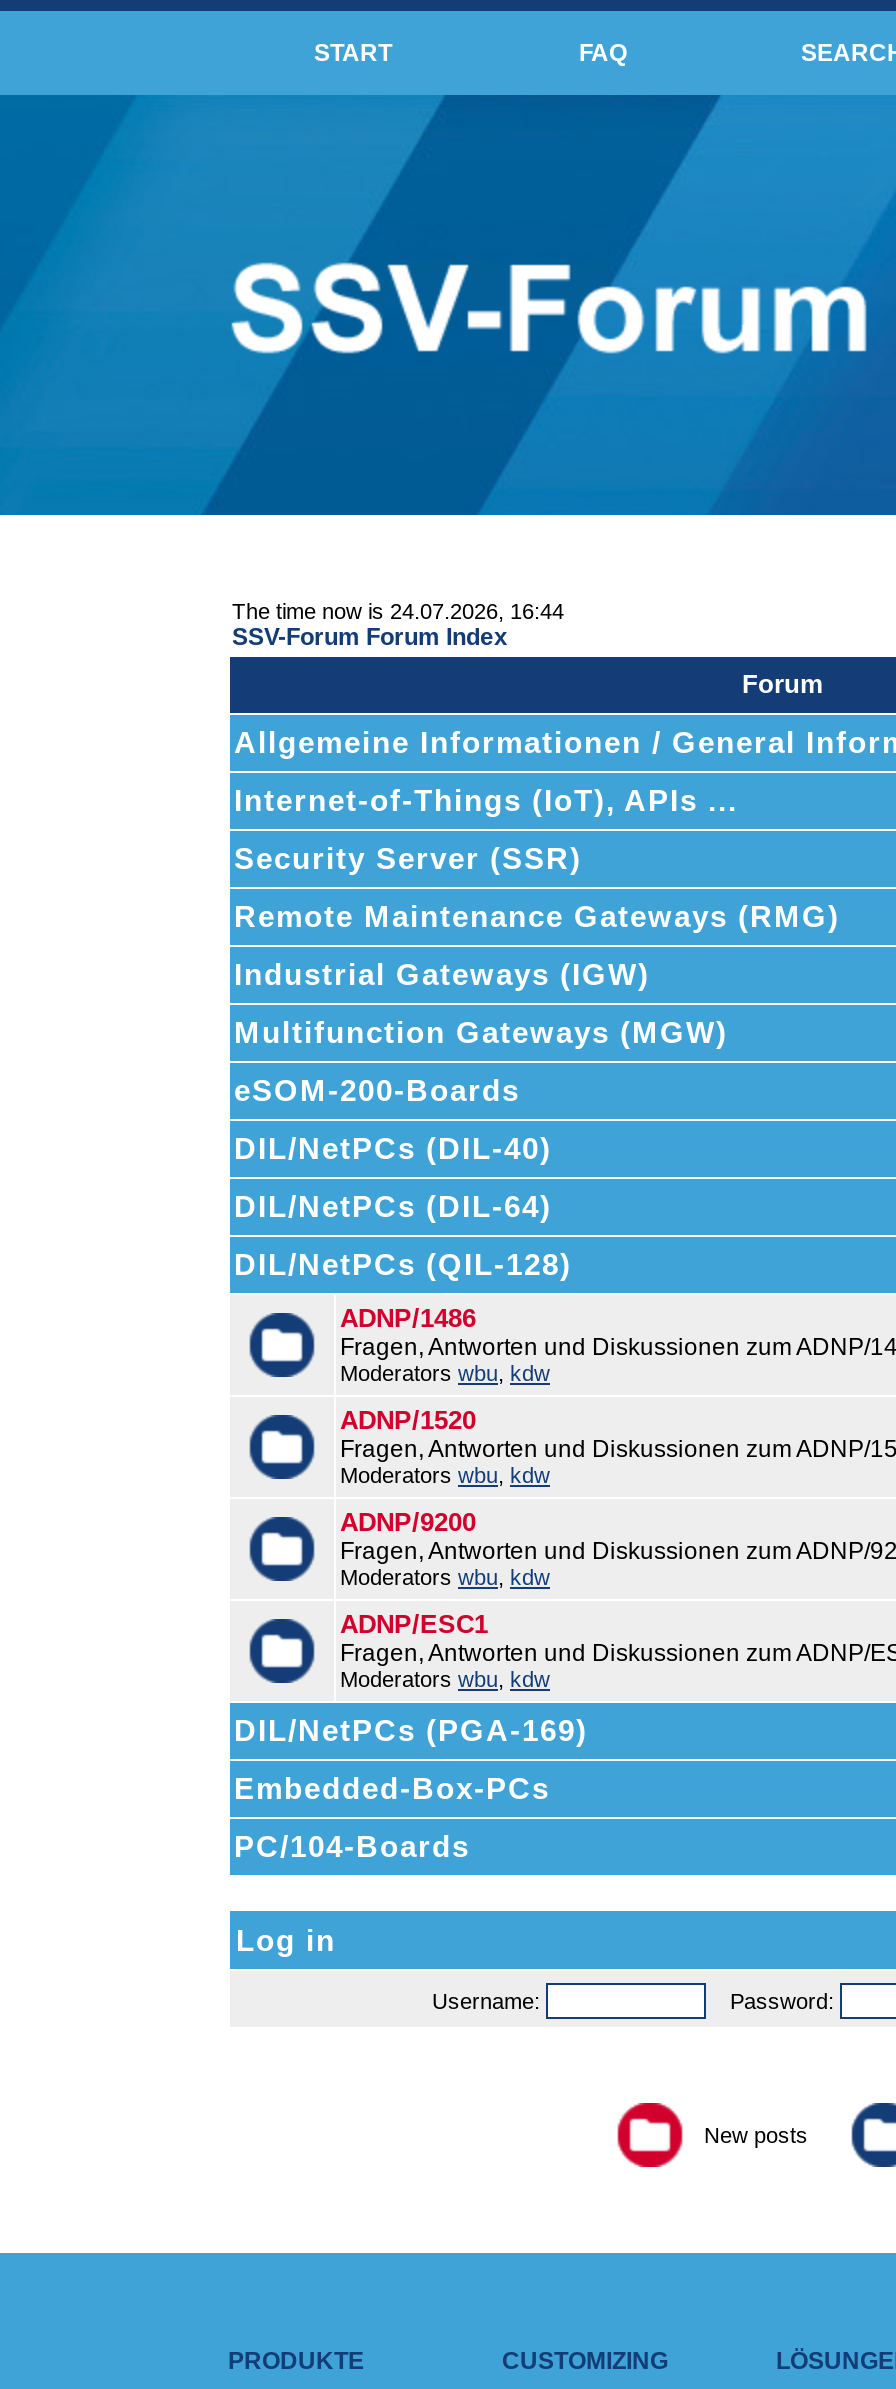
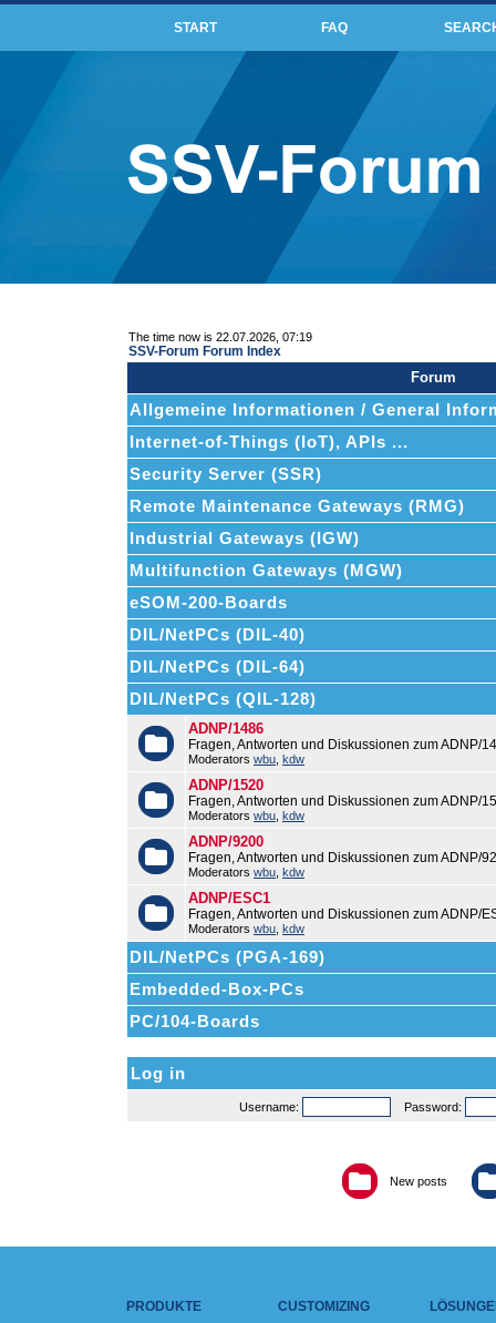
[232,599,564,623] The time now is 24.07.2026, 16:44 -> [128,330,312,343] The time now is 22.07.2026, 07:19

